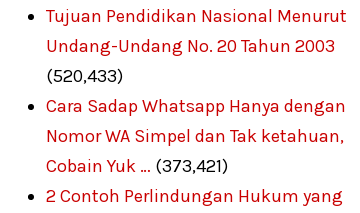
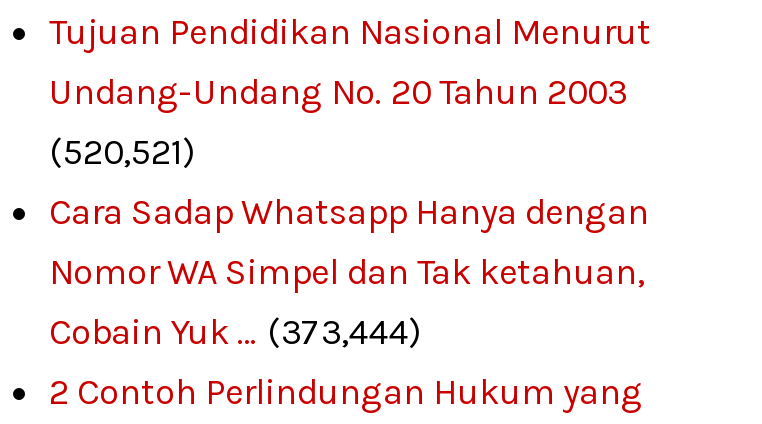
[46,65,123,87] (520,433) -> [49,130,195,174] (520,521)
[46,155,228,177] Cobain Yuk … (373,421) -> [49,310,421,354] Cobain Yuk … (373,444)

